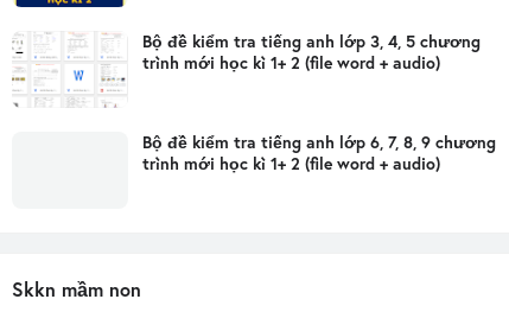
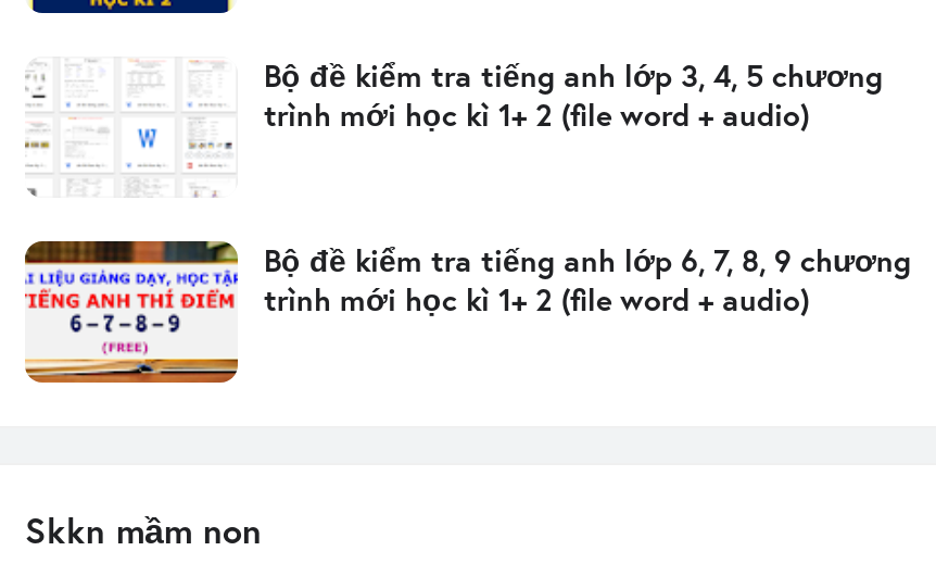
none -> [23,239,240,385] [image]

